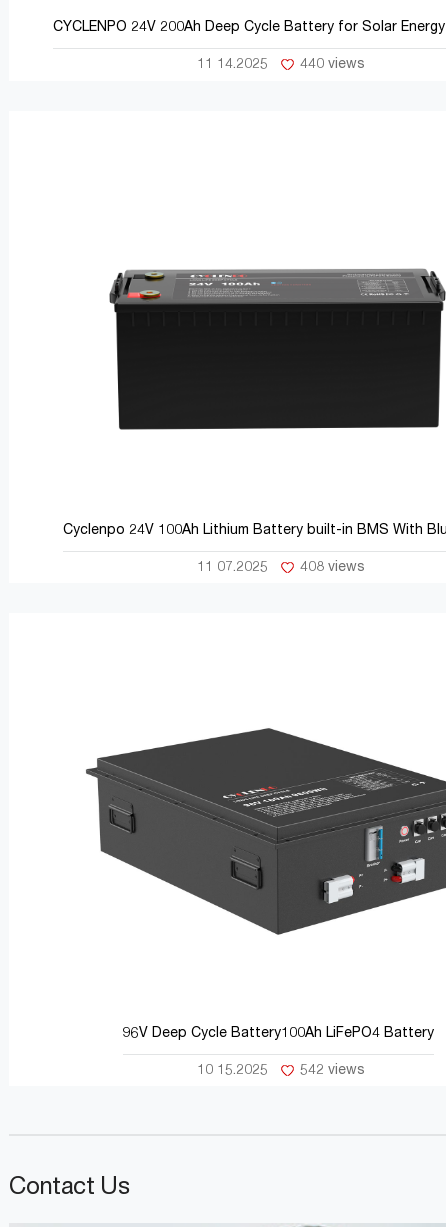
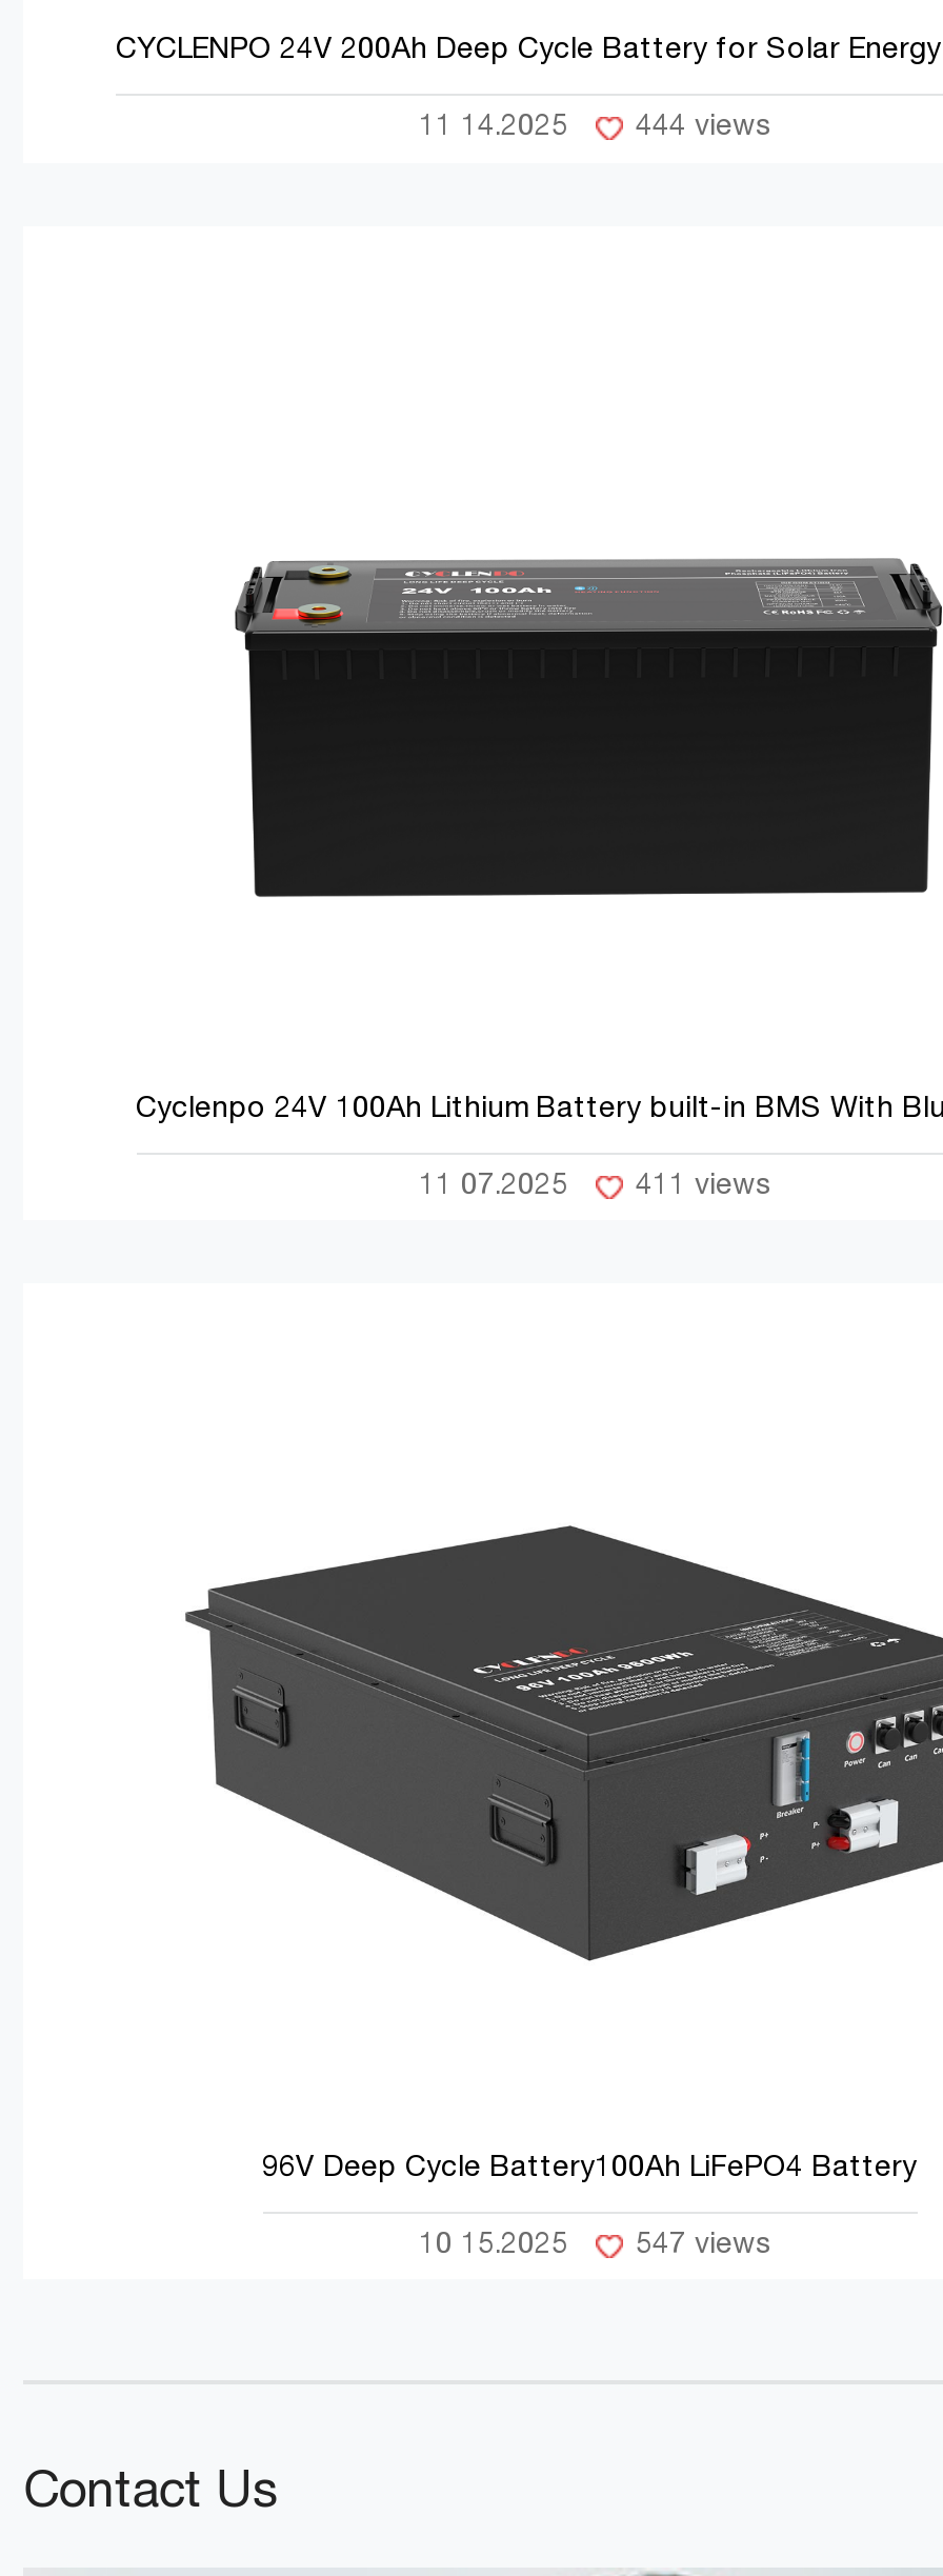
[197,57,365,71] 11 14.2025 440 views -> [419,114,773,143] 11 14.2025 444 views
[197,560,365,574] 11 07.2025 408 views -> [419,1173,773,1202] 11 07.2025 411 views
[197,1063,365,1077] 10 15.2025 542 views -> [419,2231,773,2261] 10 15.2025 547 views

